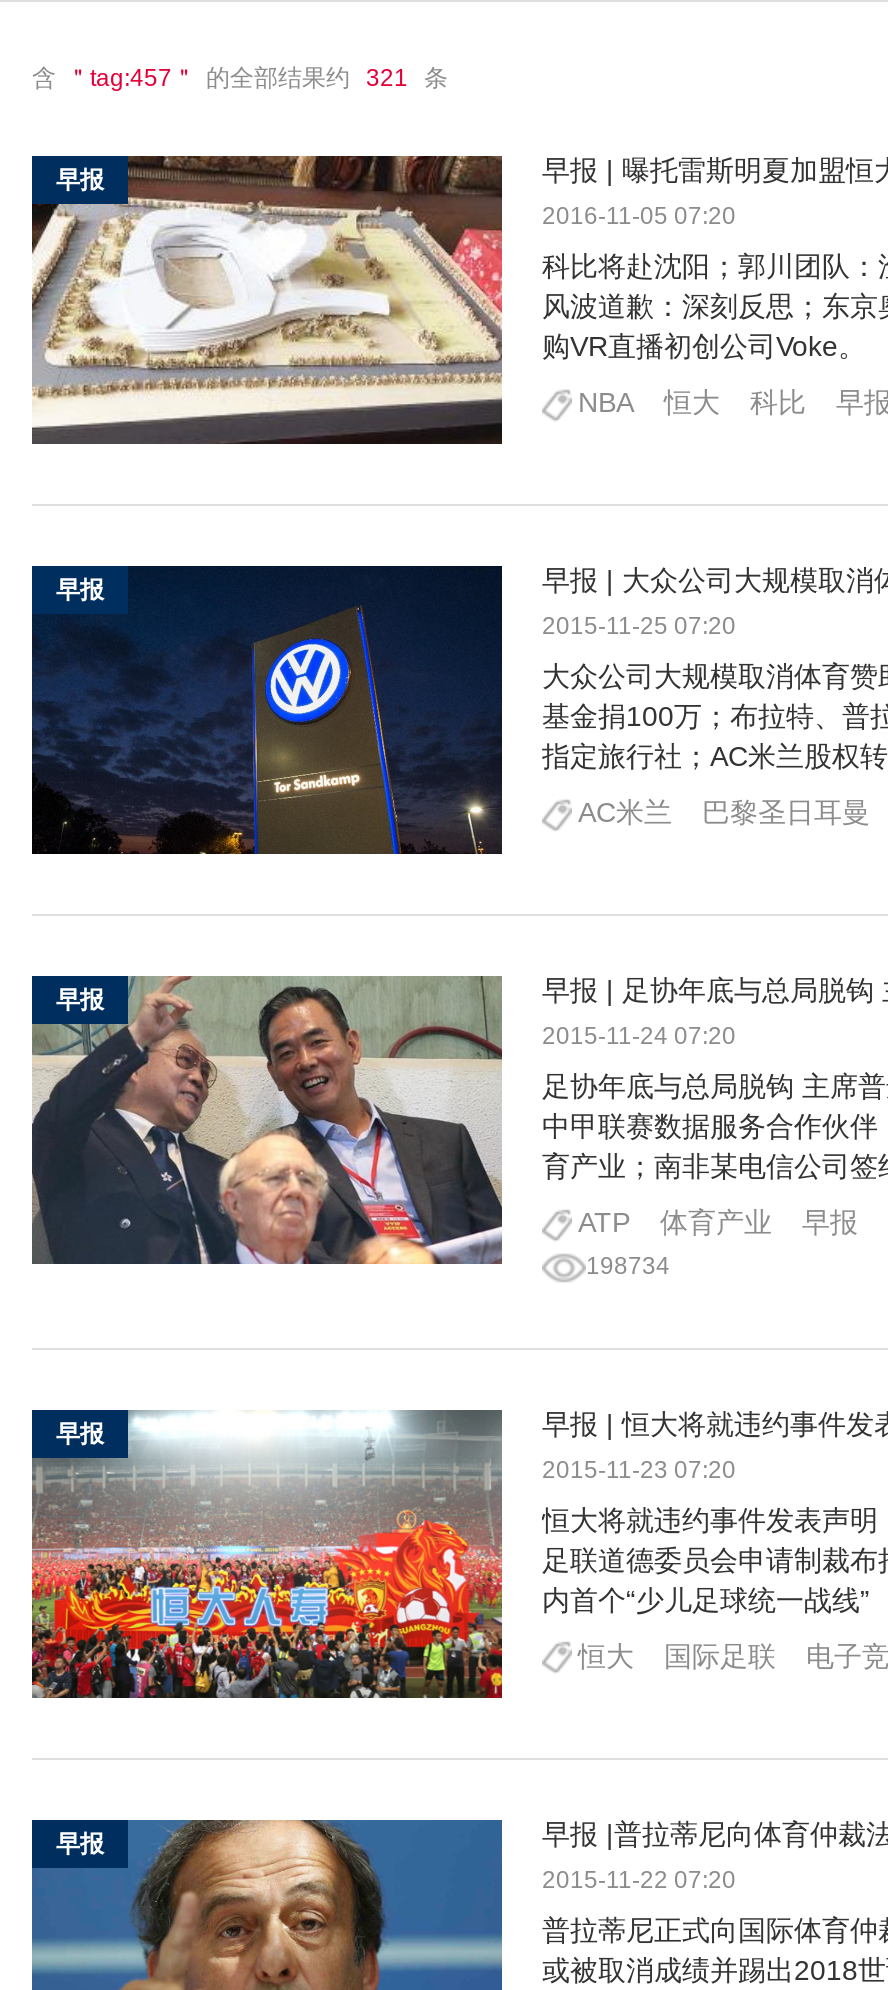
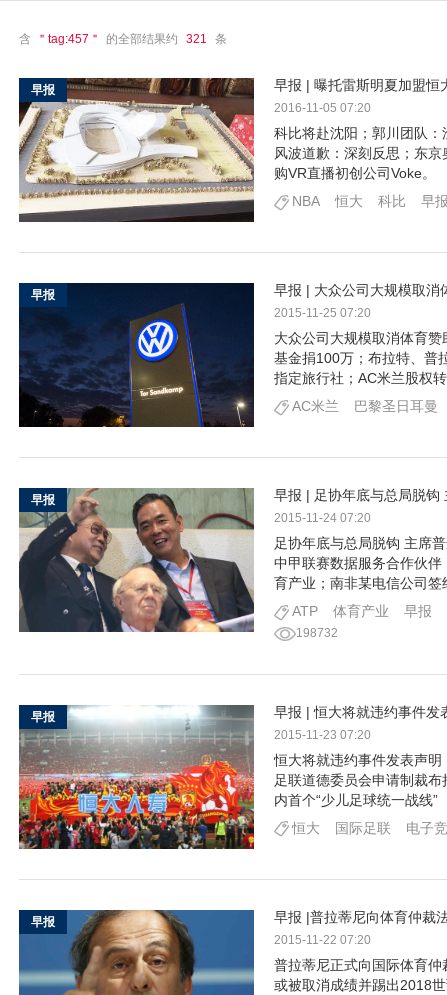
[586,1252,670,1280] 198734 -> [296,626,338,640] 198732

